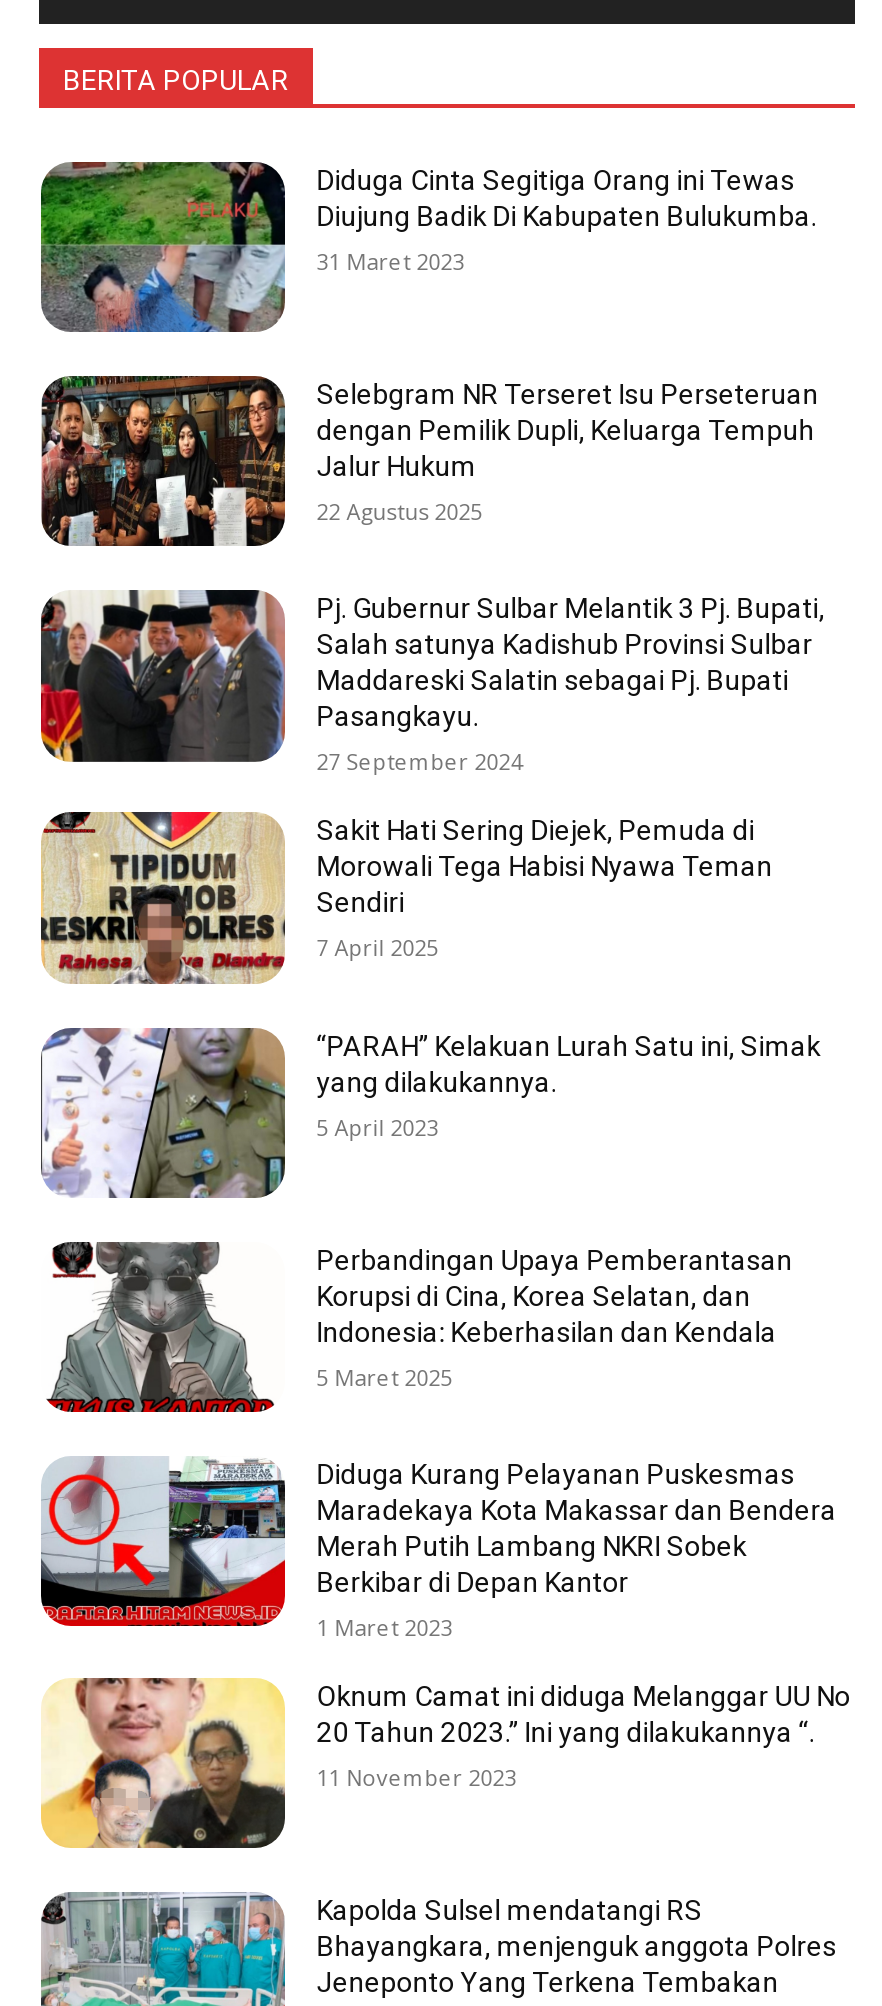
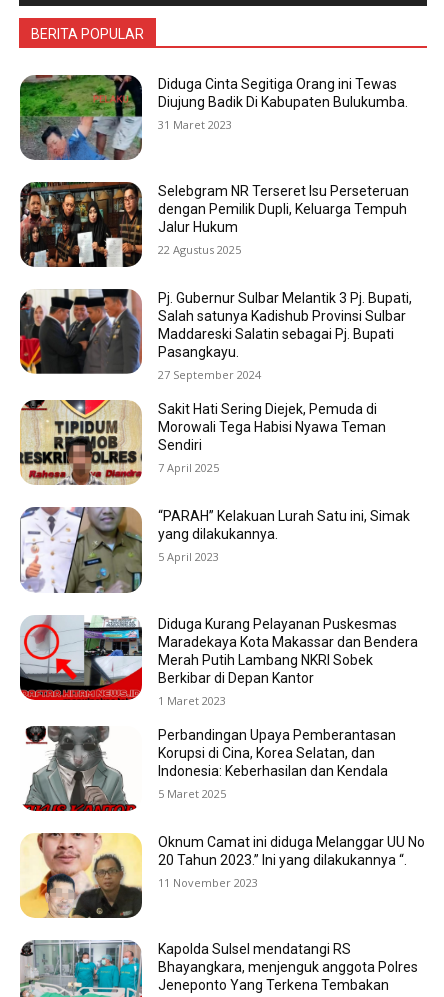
moved [41,1242,793,1414] -> [20,725,396,812]: [image] | Perbandingan Upaya Pemberantasan | Korupsi di Cina, Korea Selatan, dan | Indonesia: Keberhasilan dan Kendala | 5 Maret 2025
moved [39,1456,837,1642] -> [19,615,418,708]: [image] | Diduga Kurang Pelayanan Puskesmas | Maradekaya Kota Makassar dan Bendera | Merah Putih Lambang NKRI Sobek | Berkibar di Depan Kantor | 1 Maret 2023

